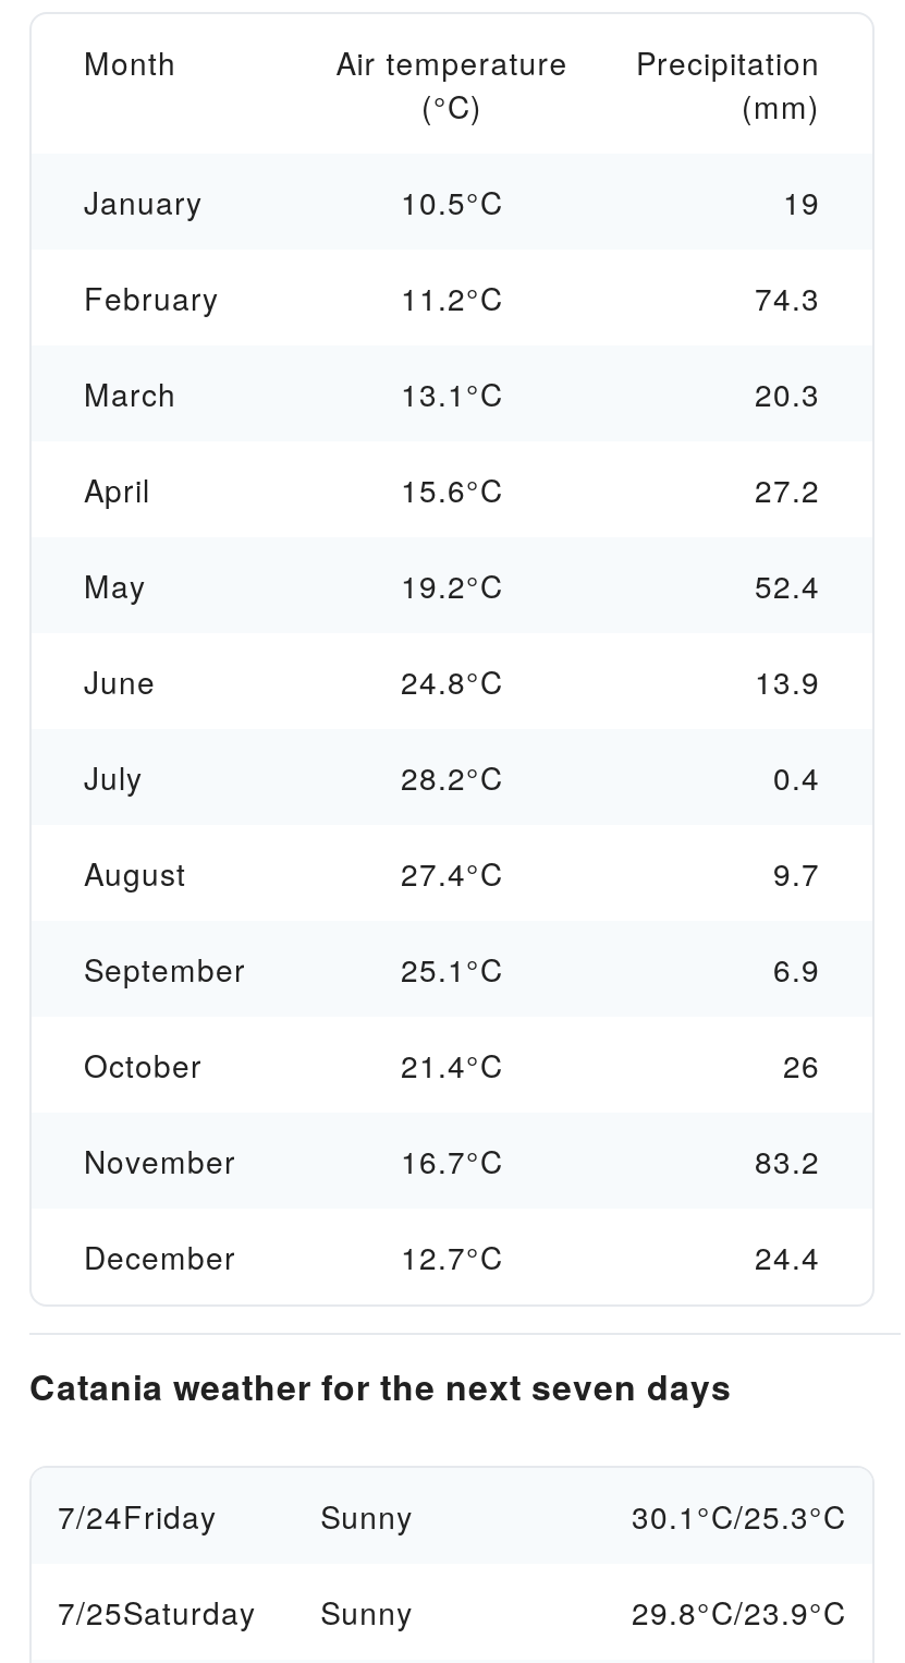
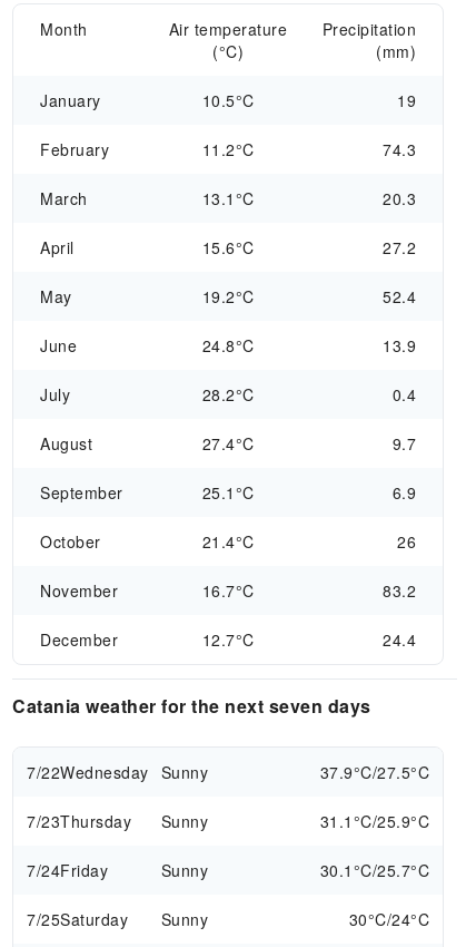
none -> [27,761,429,832] 7/22Wednesday Sunny | 37.9°C/27.5°C | 7/23Thursday | Sunny | 31.1°C/25.9°C
[632,1494,846,1538] 30.1°C/25.3°C -> [320,859,429,881] 30.1°C/25.7°C
[632,1590,846,1634] 29.8°C/23.9°C -> [349,908,429,930] 30°C/24°C

